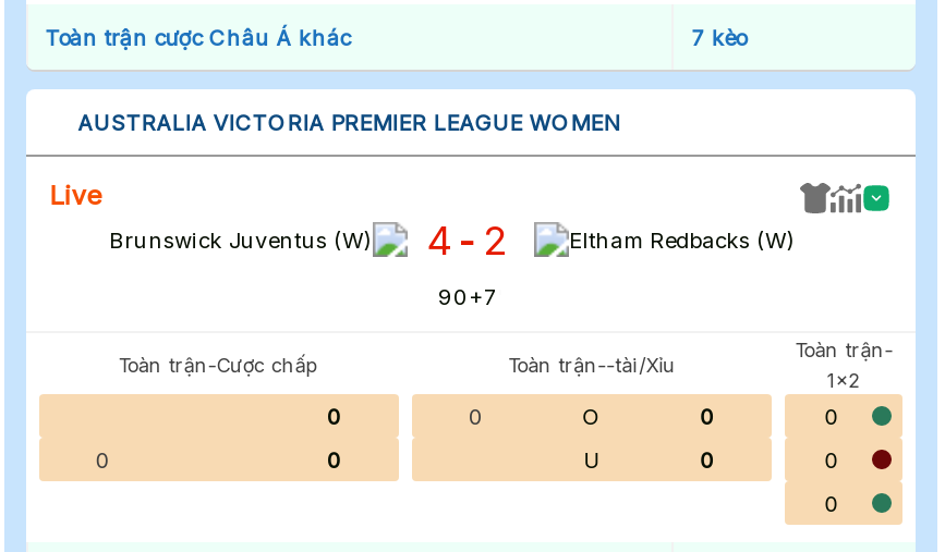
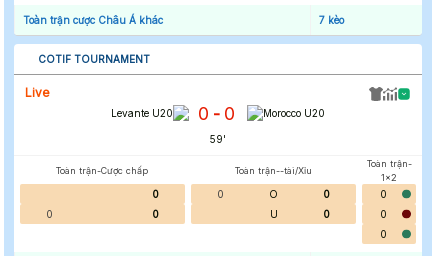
[78,110,621,136] AUSTRALIA VICTORIA PREMIER LEAGUE WOMEN -> [38,53,150,65] COTIF TOURNAMENT
[109,218,796,264] Brunswick Juventus (W) | 4 - 2 | Eltham Redbacks (W) -> [111,103,325,124] Levante U20 | 0 - 0 | Morocco U20
[438,284,504,310] 90+7 ' -> [210,133,226,145] 59 '

